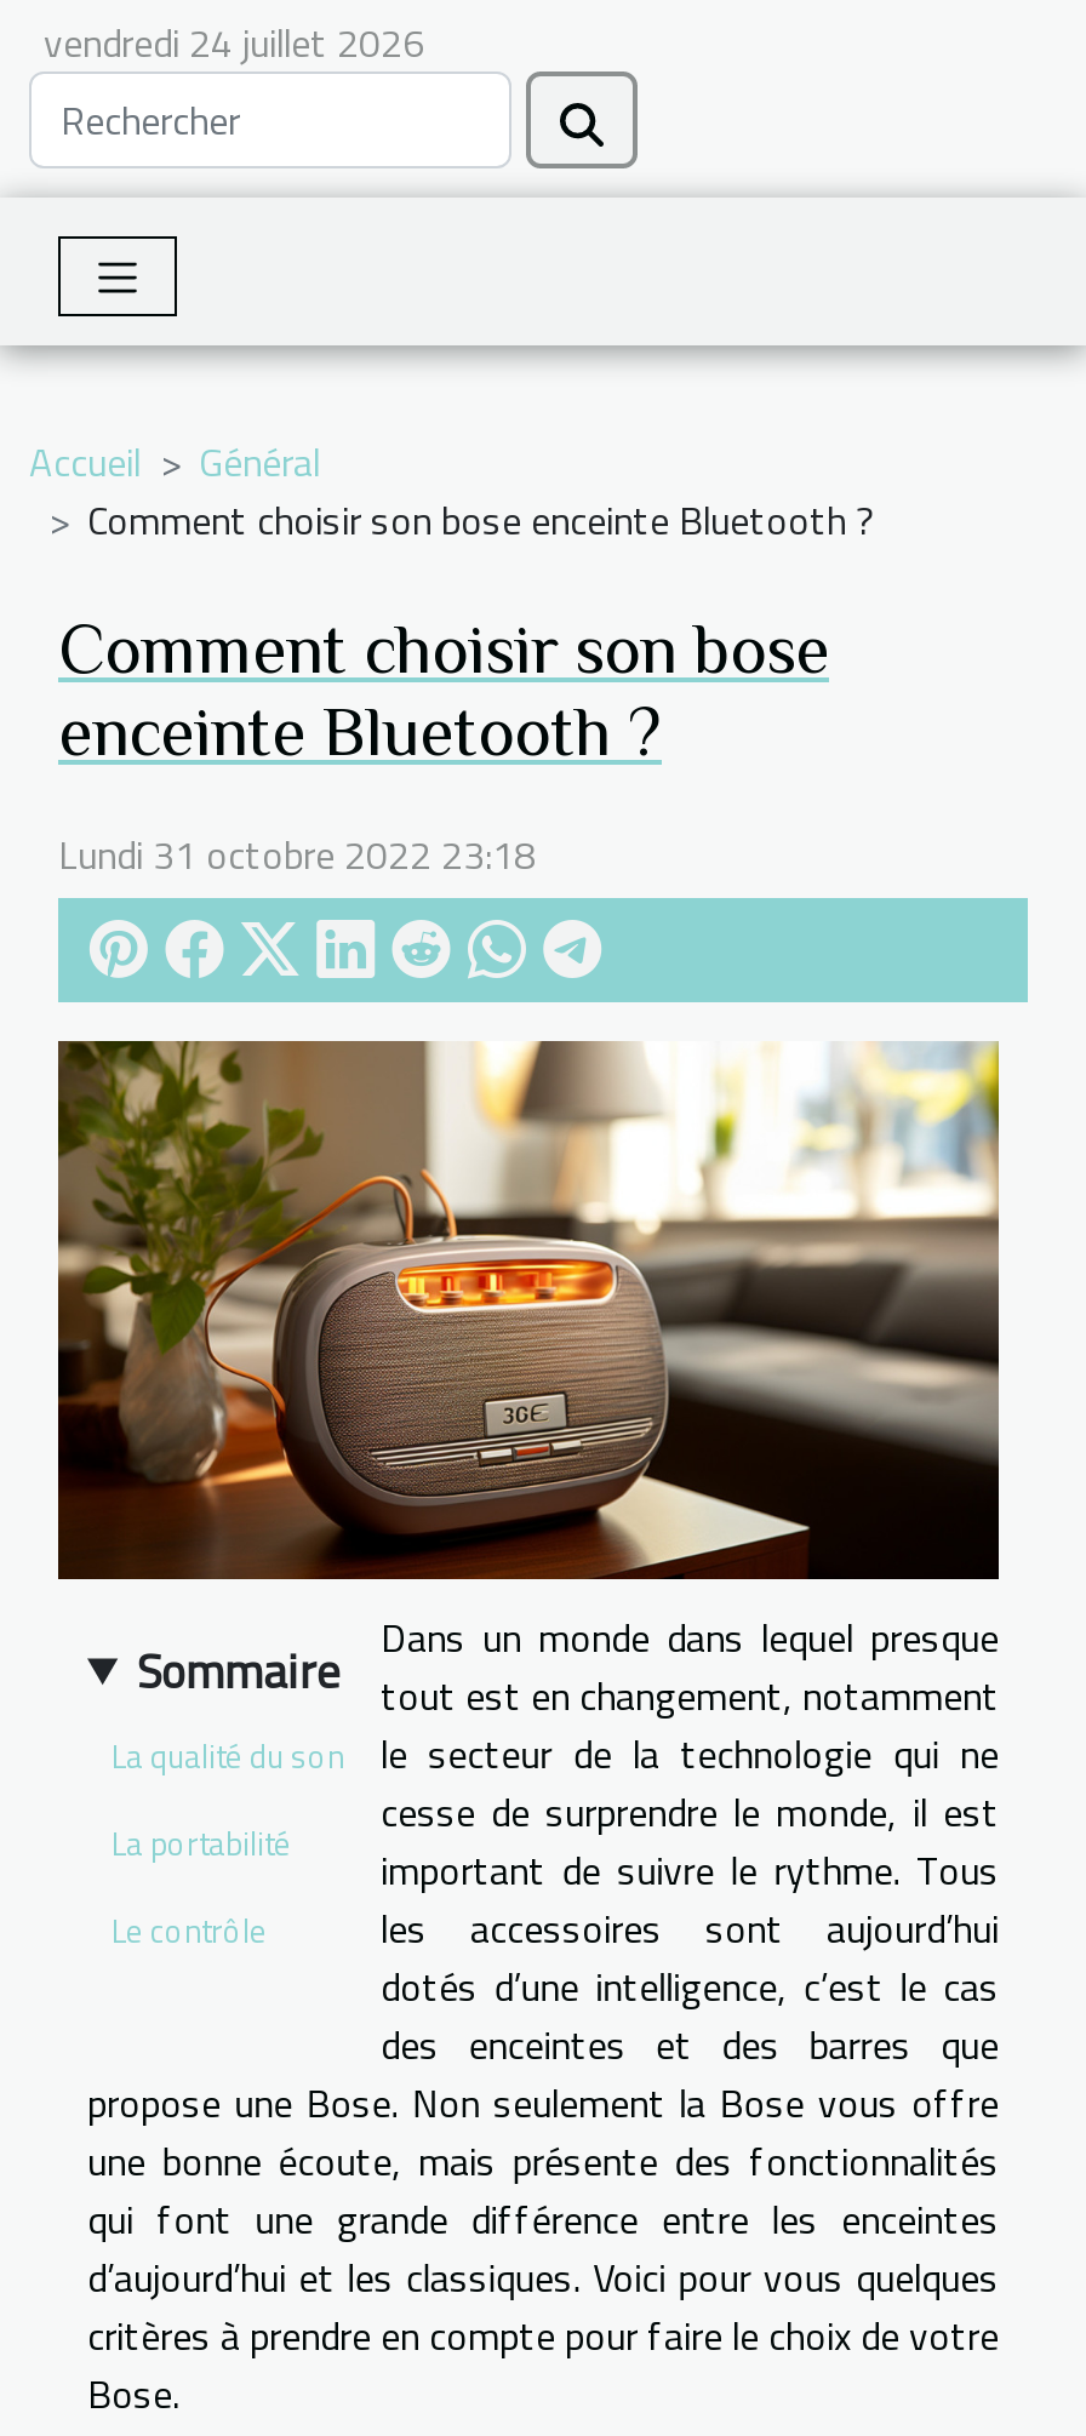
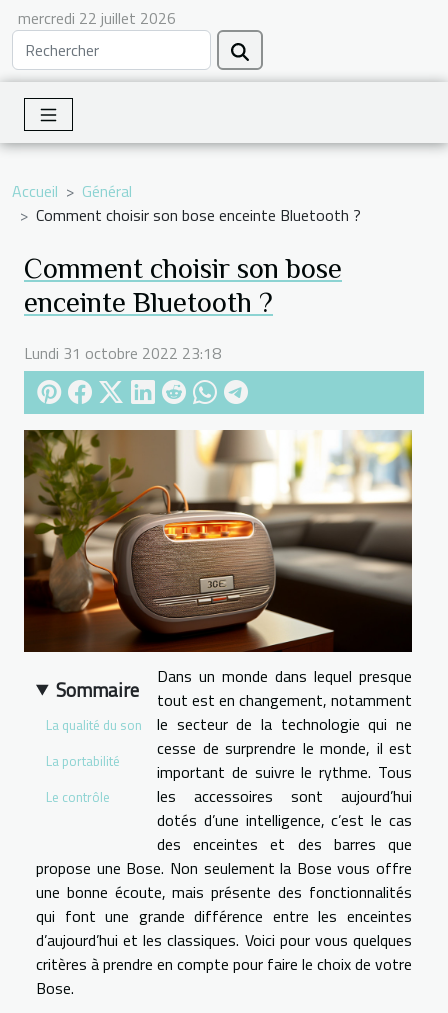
[44,13,424,72] vendredi 24 juillet 2026 -> [18,6,176,30] mercredi 22 juillet 2026

